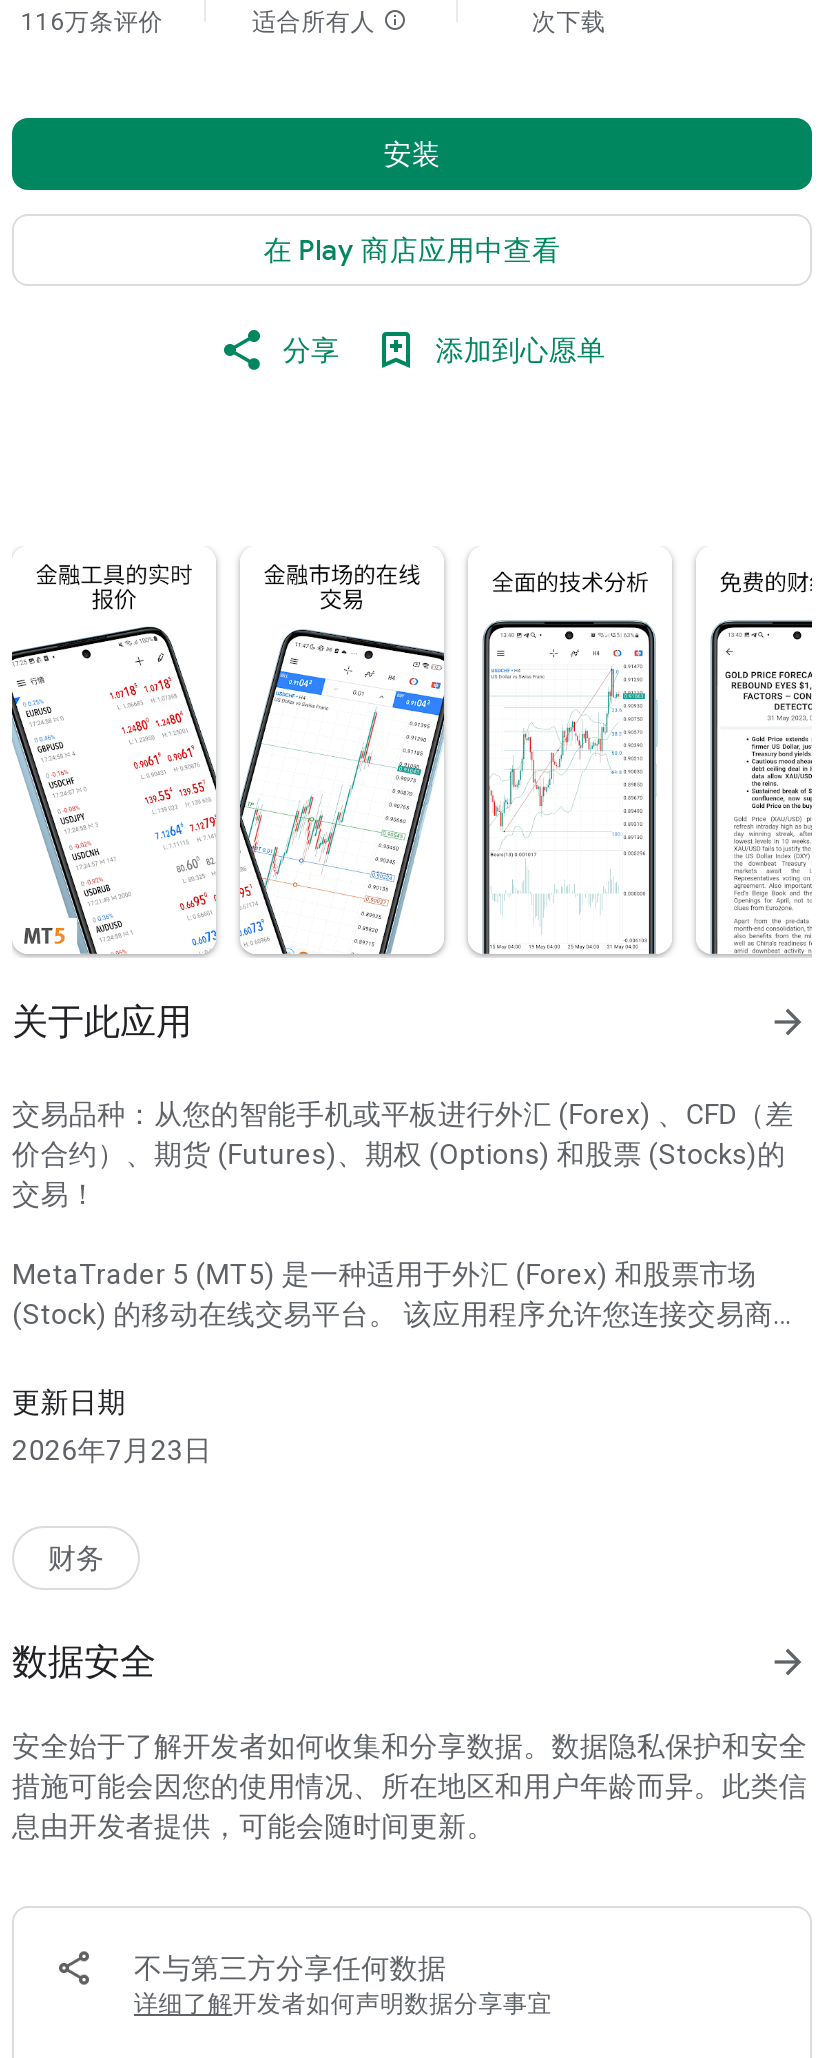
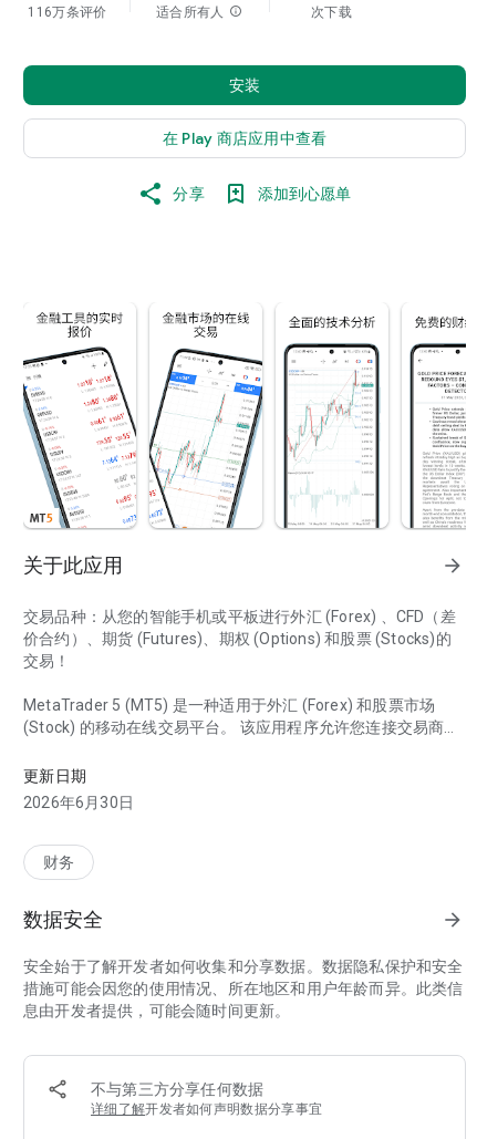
[12,1434,212,1466] 2026年7月23日 -> [23,794,134,811] 2026年6月30日

